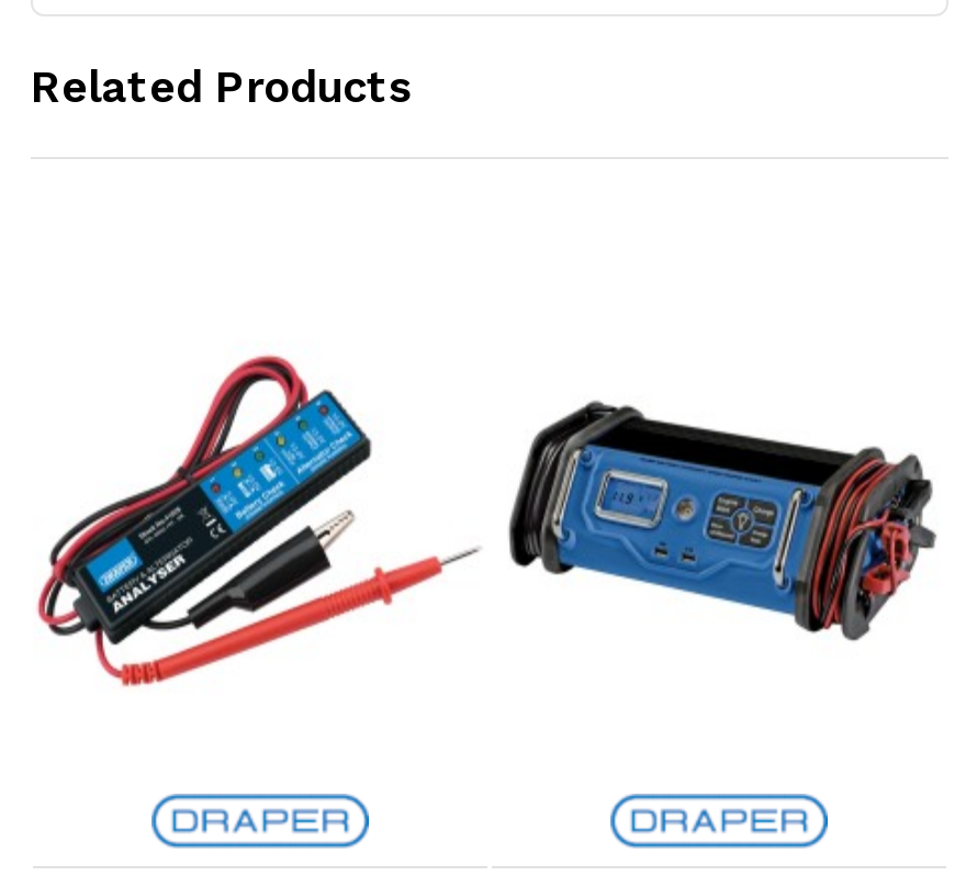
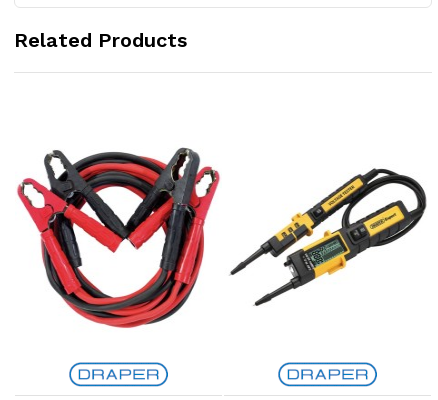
[35,324,483,719] [image] -> [16,147,221,329] [image]
[507,370,937,671] [image] -> [229,168,427,307] [image]

